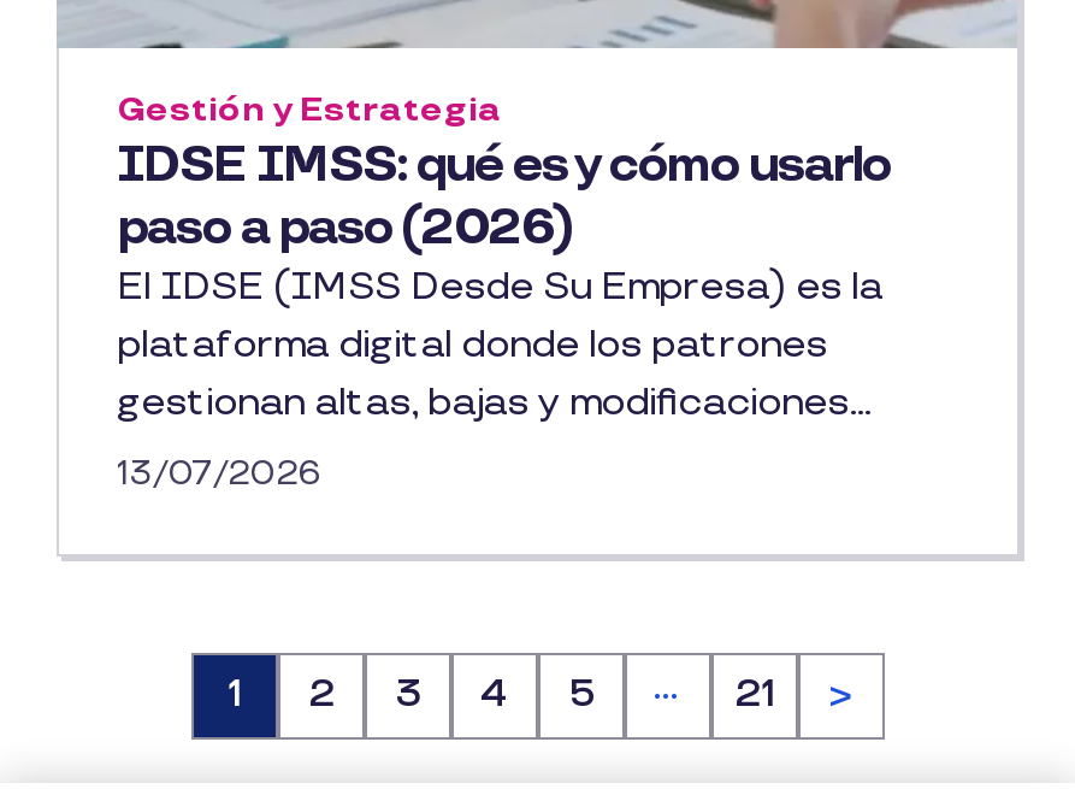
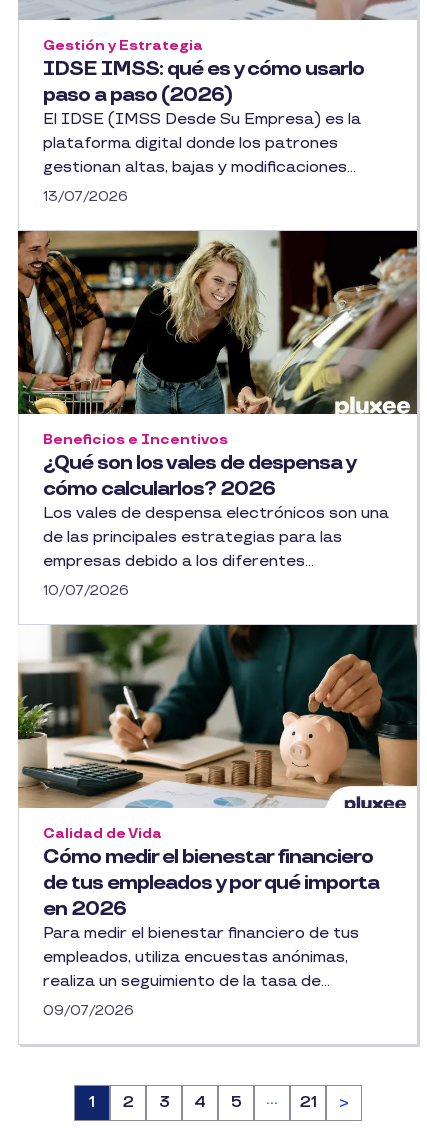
none -> [17,230,418,448] [image] | Beneficios e Incentivos
none -> [17,624,418,842] [image] | Calidad de Vida
none -> [43,451,355,501] ¿Qué son los vales de despensa y | cómo calcularlos? 2026
none -> [43,504,389,599] Los vales de despensa electrónicos son una | de las principales estrategias para las | empresas debido a los diferentes... | 10/07/2026
none -> [43,845,379,921] Cómo medir el bienestar financiero | de tus empleados y por qué importa | en 2026
none -> [43,924,359,1019] Para medir el bienestar financiero de tus | empleados, utiliza encuestas anónimas, | realiza un seguimiento de la tasa de... | 09/07/2026

